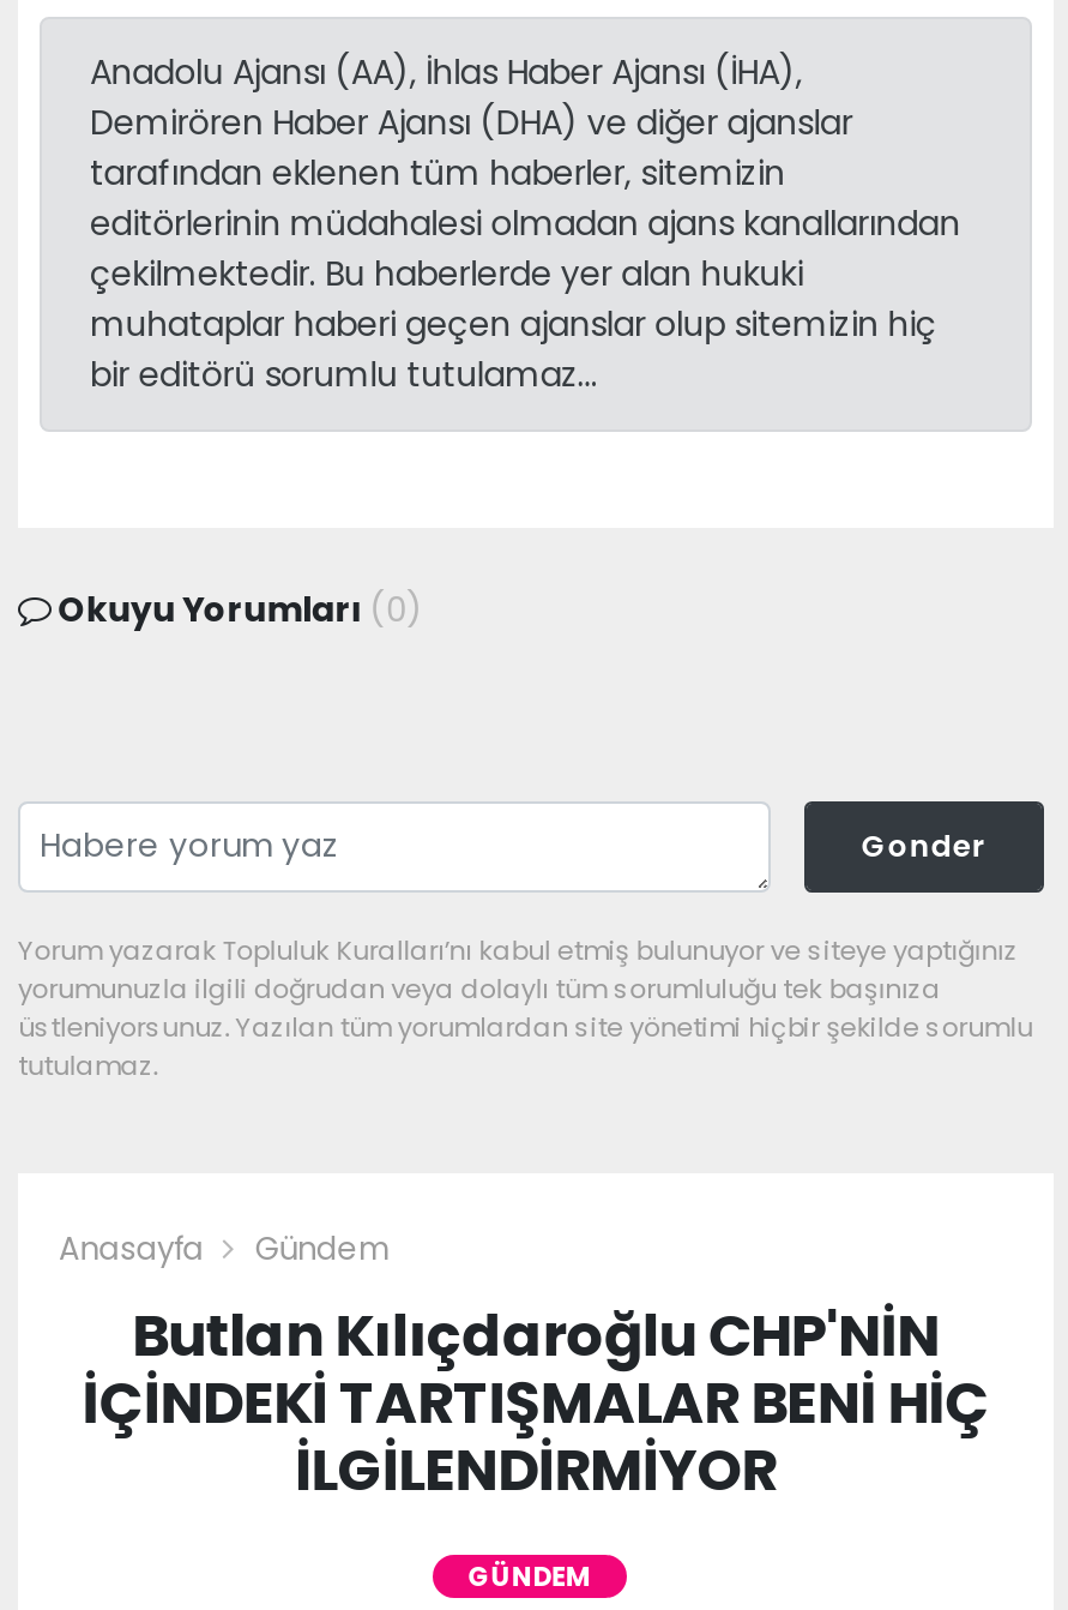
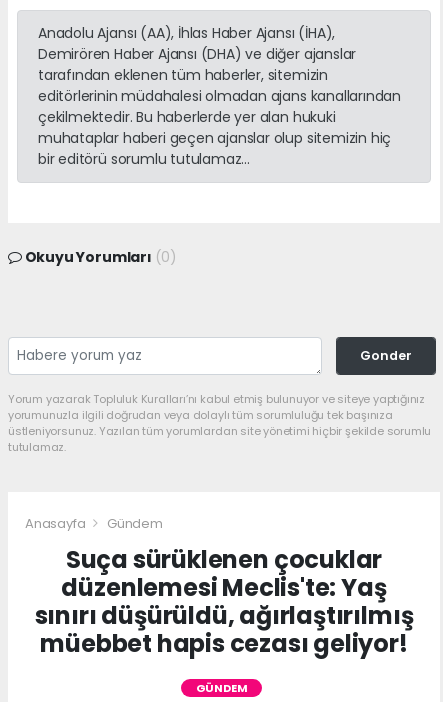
[82,1295,989,1509] Butlan Kılıçdaroğlu CHP'NİN | İÇİNDEKİ TARTIŞMALAR BENİ HİÇ | İLGİLENDİRMİYOR -> [35,543,413,660] Suça sürüklenen çocuklar | düzenlemesi Meclis'te: Yaş | sınırı düşürüldü, ağırlaştırılmış | müebbet hapis cezası geliyor!

